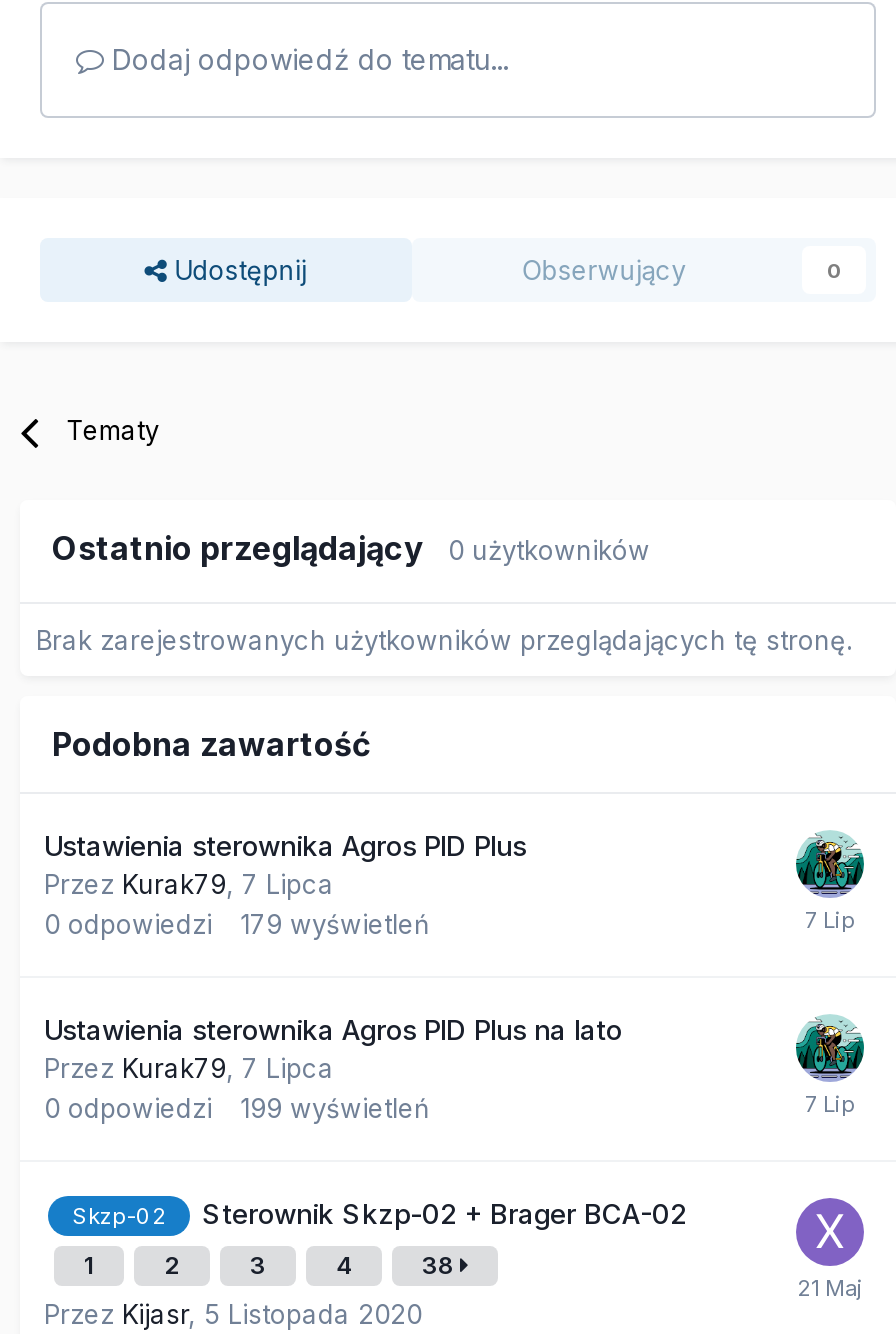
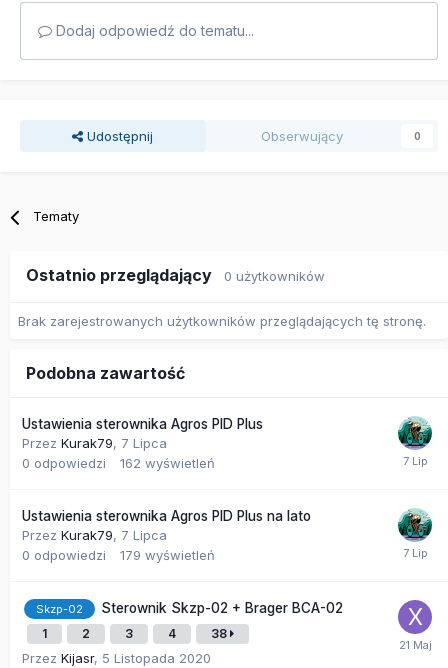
[44,908,430,940] 0 odpowiedzi 179 wyświetleń -> [22,455,215,471] 0 odpowiedzi 162 wyświetleń
[44,1092,430,1124] 0 odpowiedzi 199 wyświetleń -> [22,547,215,563] 0 odpowiedzi 179 wyświetleń

